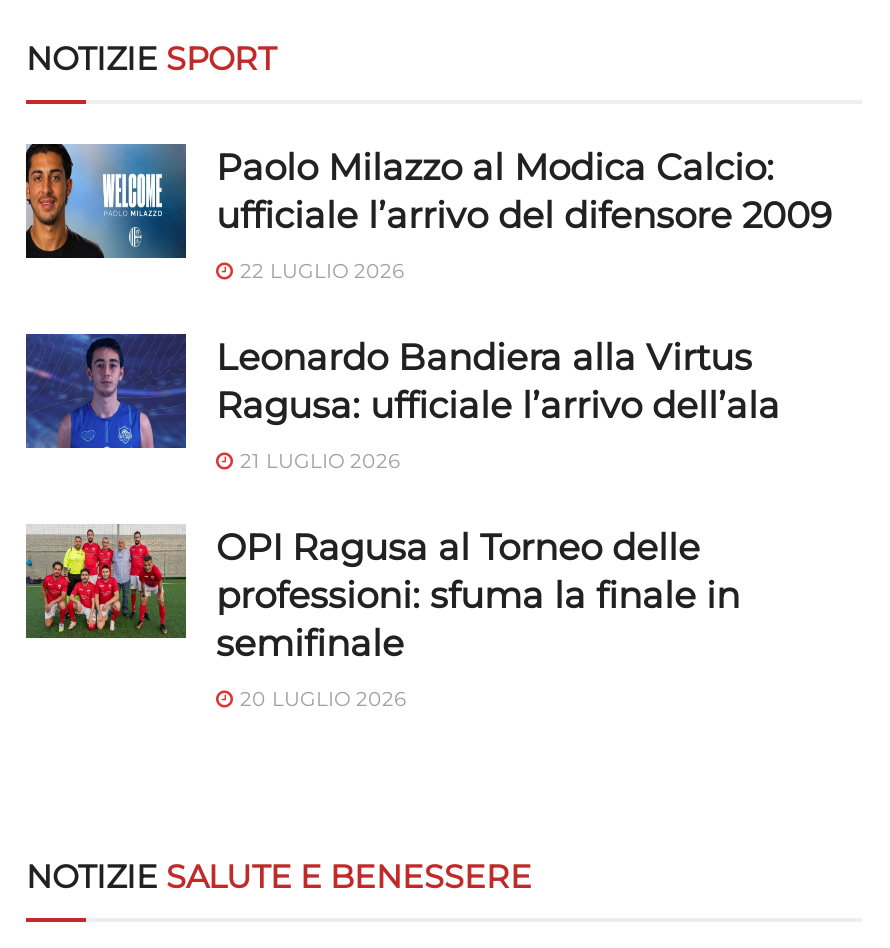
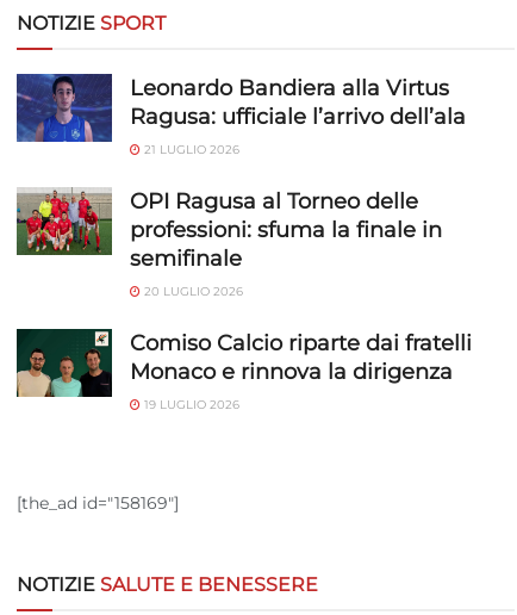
[24,142,832,284] [image] | Paolo Milazzo al Modica Calcio: | ufficiale l’arrivo del difensore 2009 | 22 LUGLIO 2026 -> none
moved [24,332,780,712] -> [15,73,466,299]: [image] | Leonardo Bandiera alla Virtus | Ragusa: ufficiale l’arrivo dell’ala | 21 LUGLIO 2026 | OPI Ragusa al Torneo delle | professioni: sfuma la finale in | semifinale | 20 LUGLIO 2026
none -> [15,328,472,413] [image] | Comiso Calcio riparte dai fratelli | Monaco e rinnova la dirigenza | 19 LUGLIO 2026
none -> [17,492,179,514] [the_ad id="158169"]

